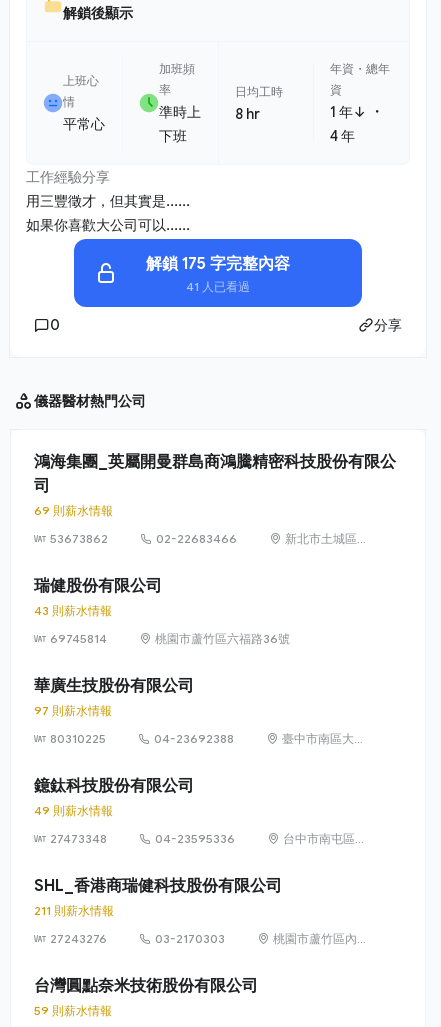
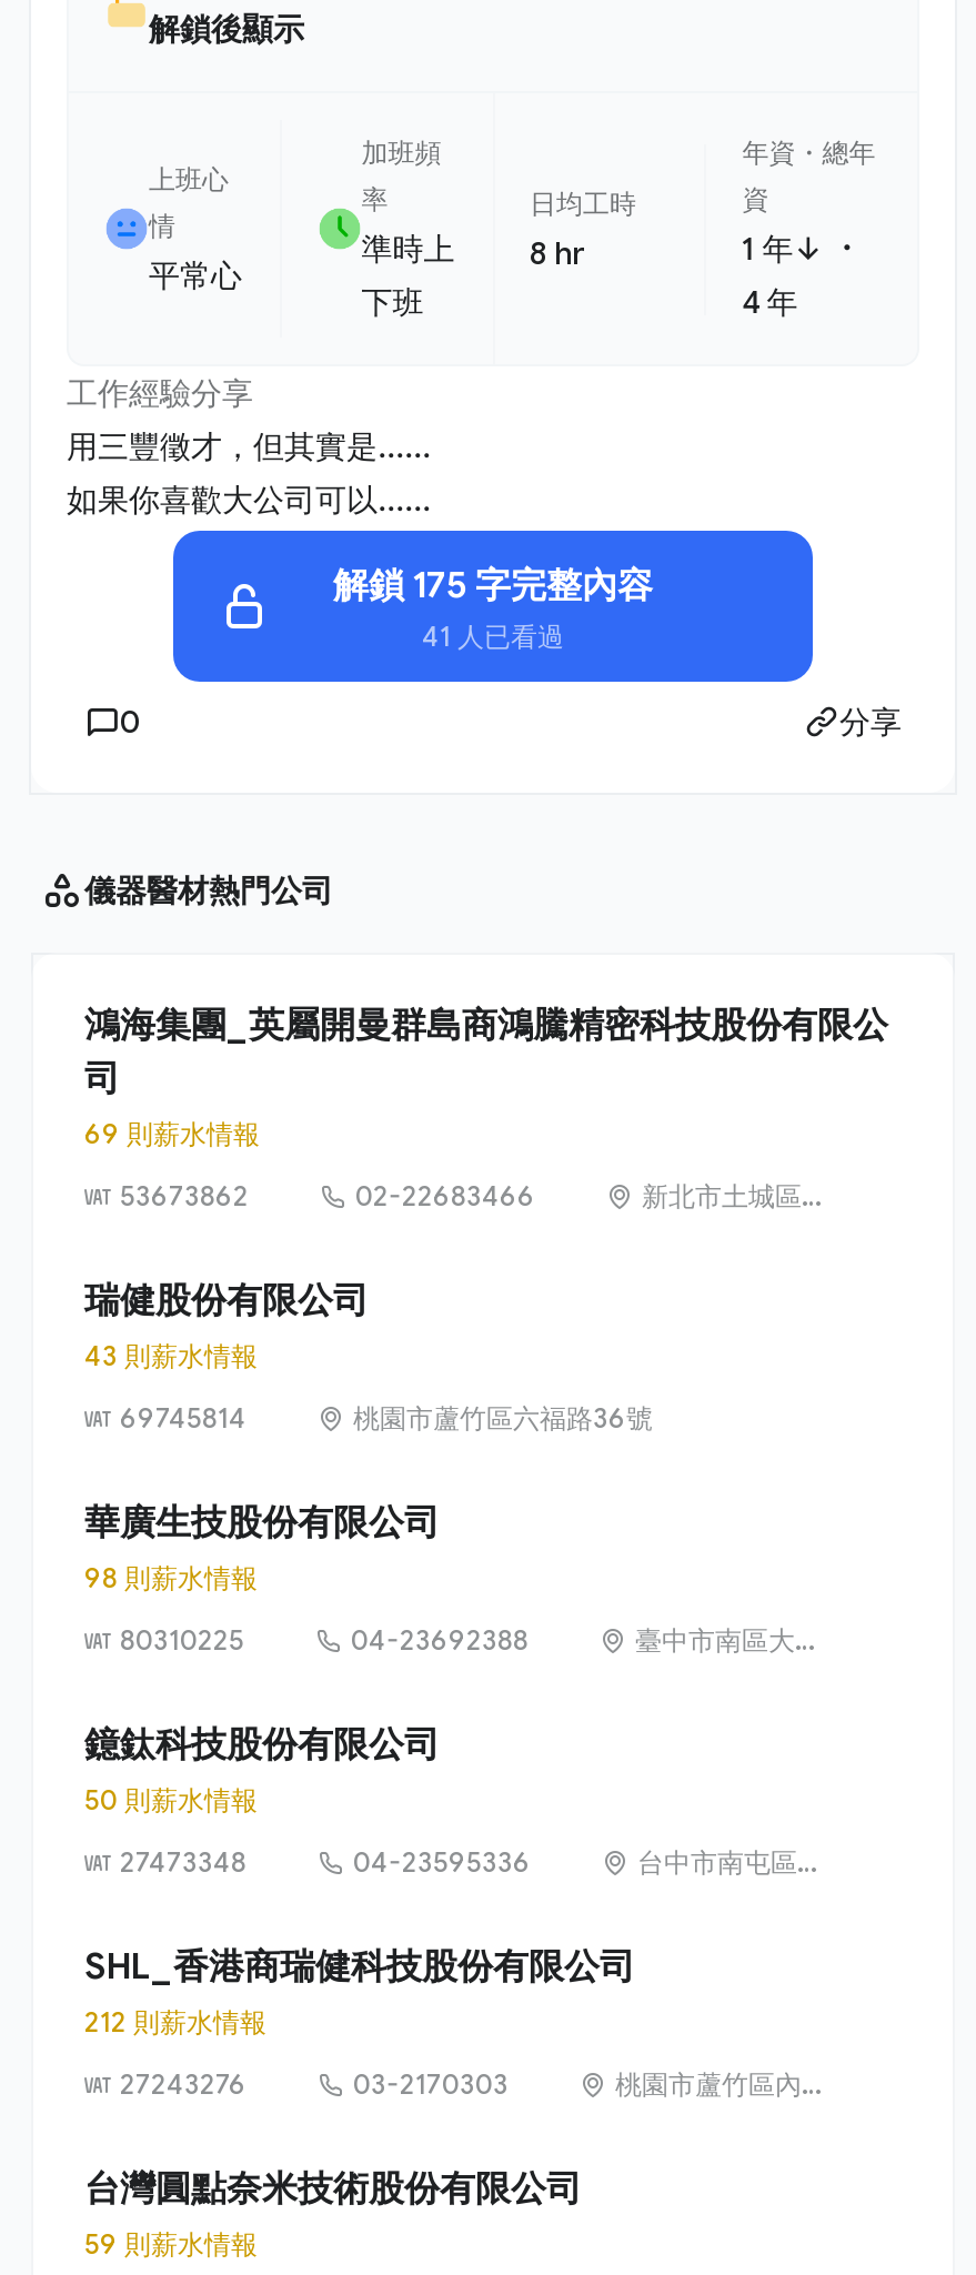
[34,703,112,718] 97 則薪水情報 -> [84,1561,258,1595] 98 則薪水情報
[34,803,113,818] 49 則薪水情報 -> [84,1783,258,1817] 50 則薪水情報
[34,903,114,918] 211 則薪水情報 -> [84,2005,266,2039] 212 則薪水情報

